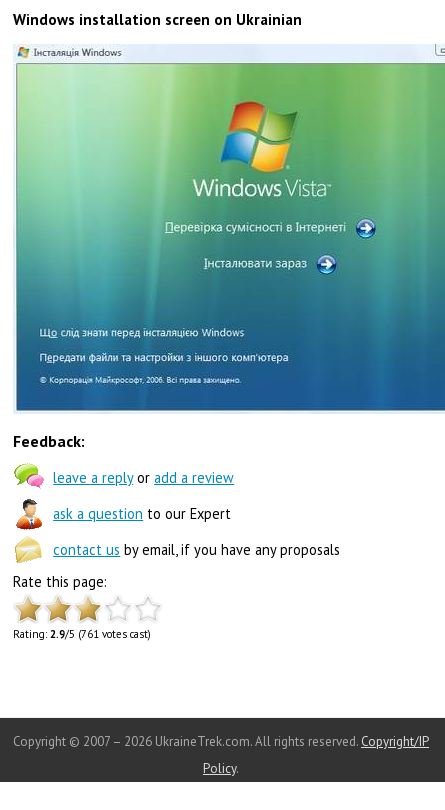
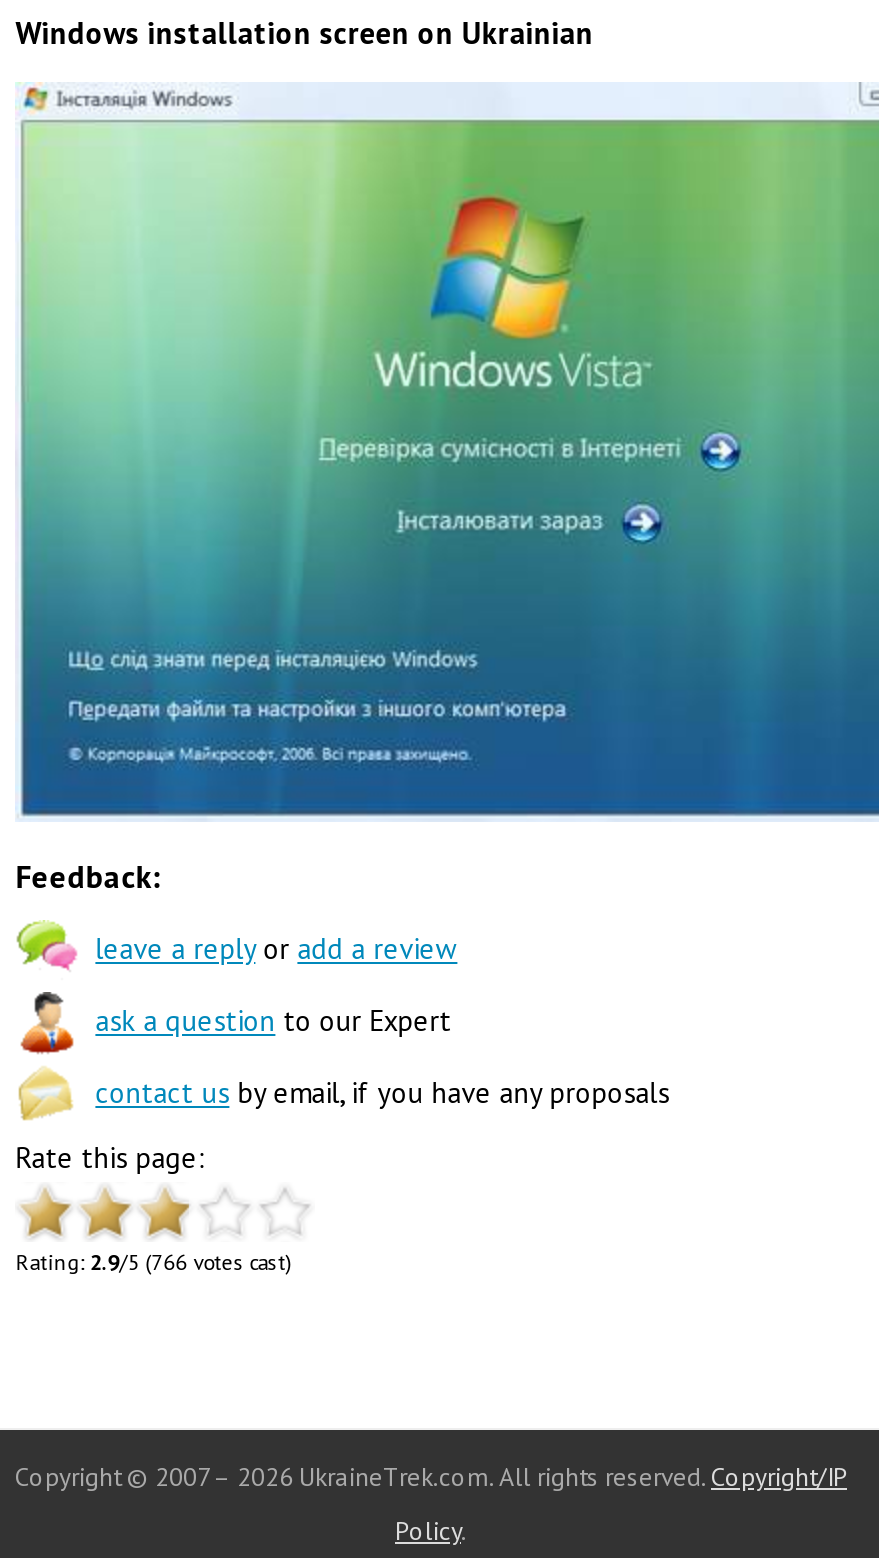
[13,627,151,641] Rating: 2.9/5 (761 votes cast) -> [15,1249,291,1277] Rating: 2.9/5 (766 votes cast)

